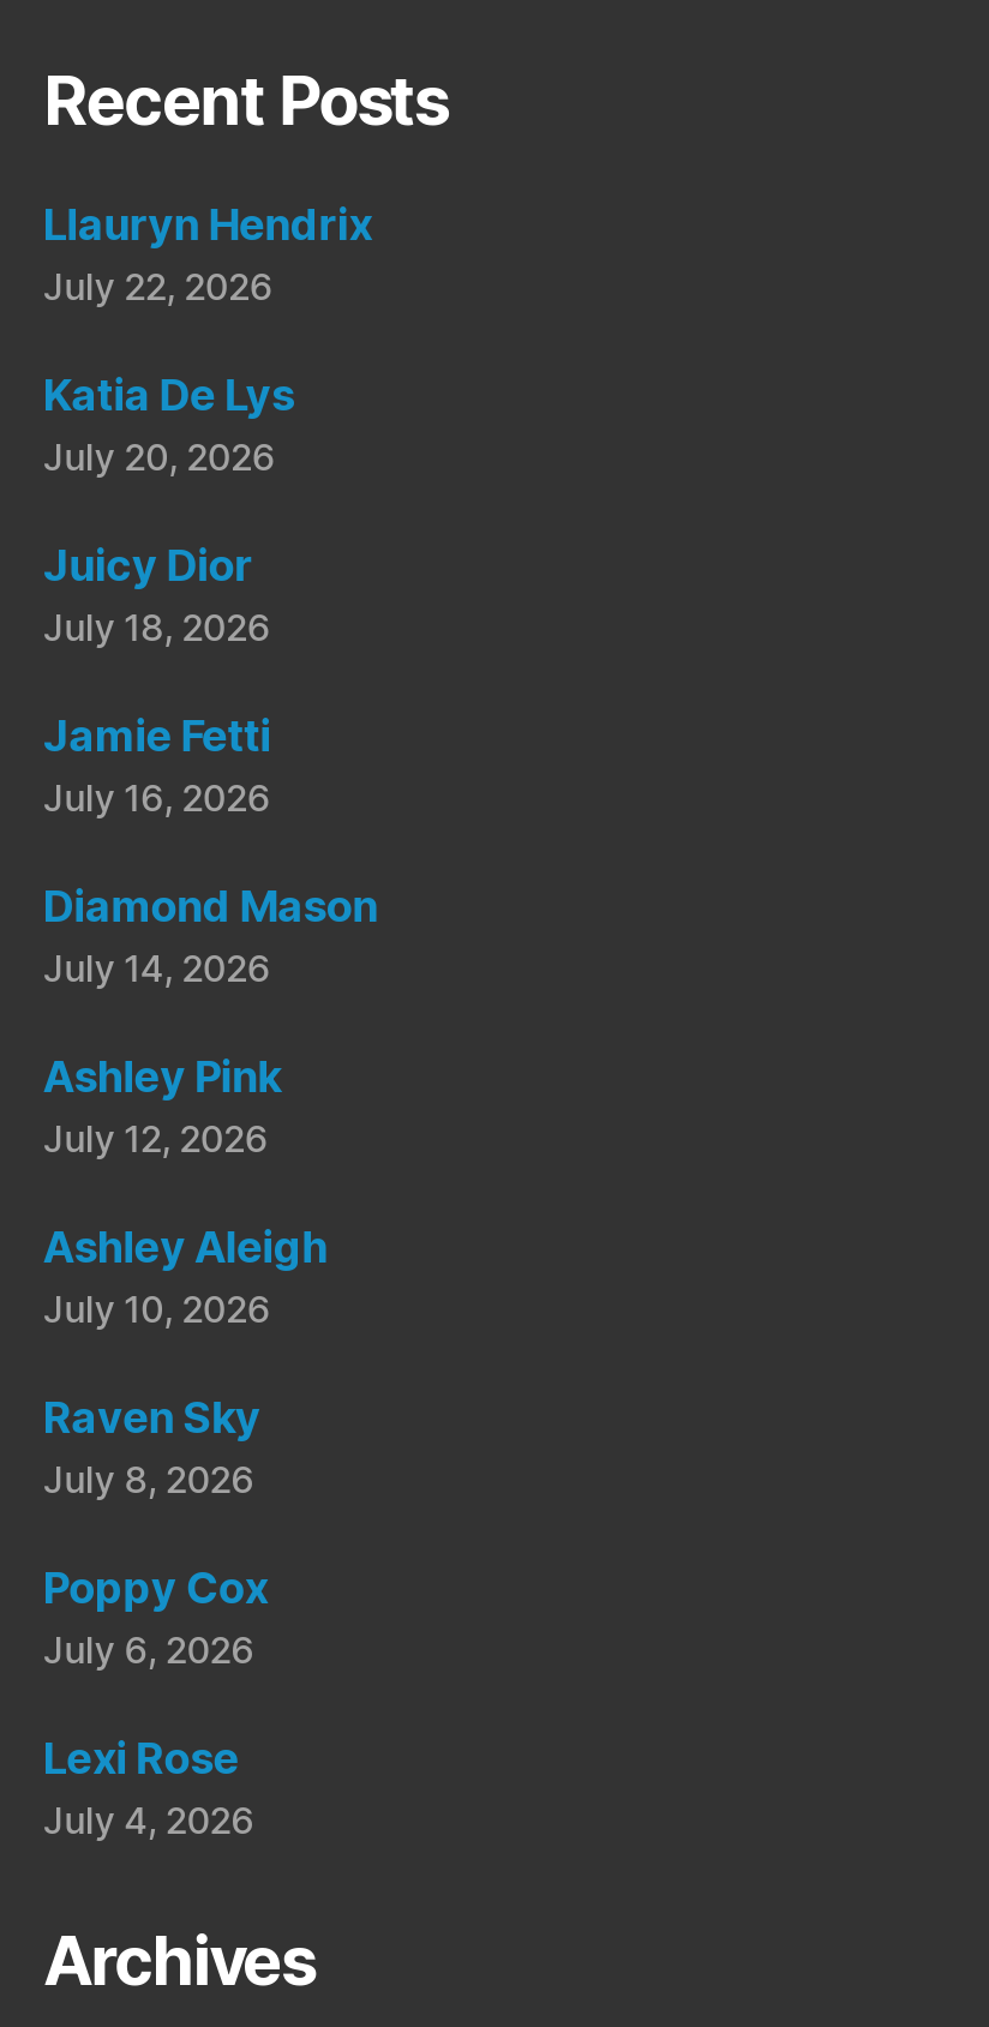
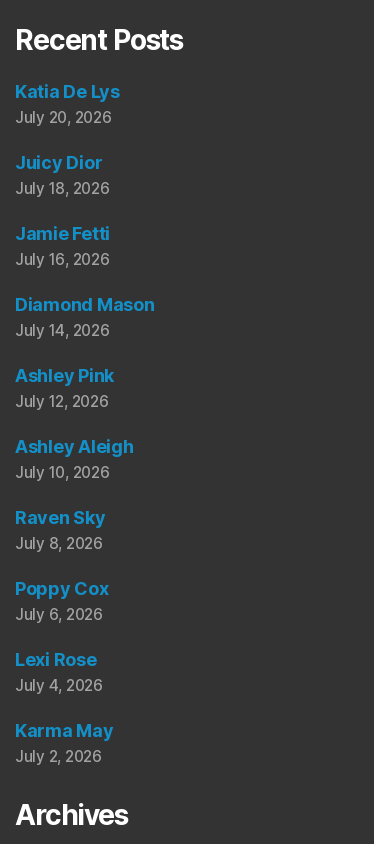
[43,198,372,308] Llauryn Hendrix | July 22, 2026 -> none
moved [43,368,378,1842] -> [15,81,154,695]: Katia De Lys | July 20, 2026 | Juicy Dior | ... | Lexi Rose | July 4, 2026
none -> [15,720,114,766] Karma May | July 2, 2026

